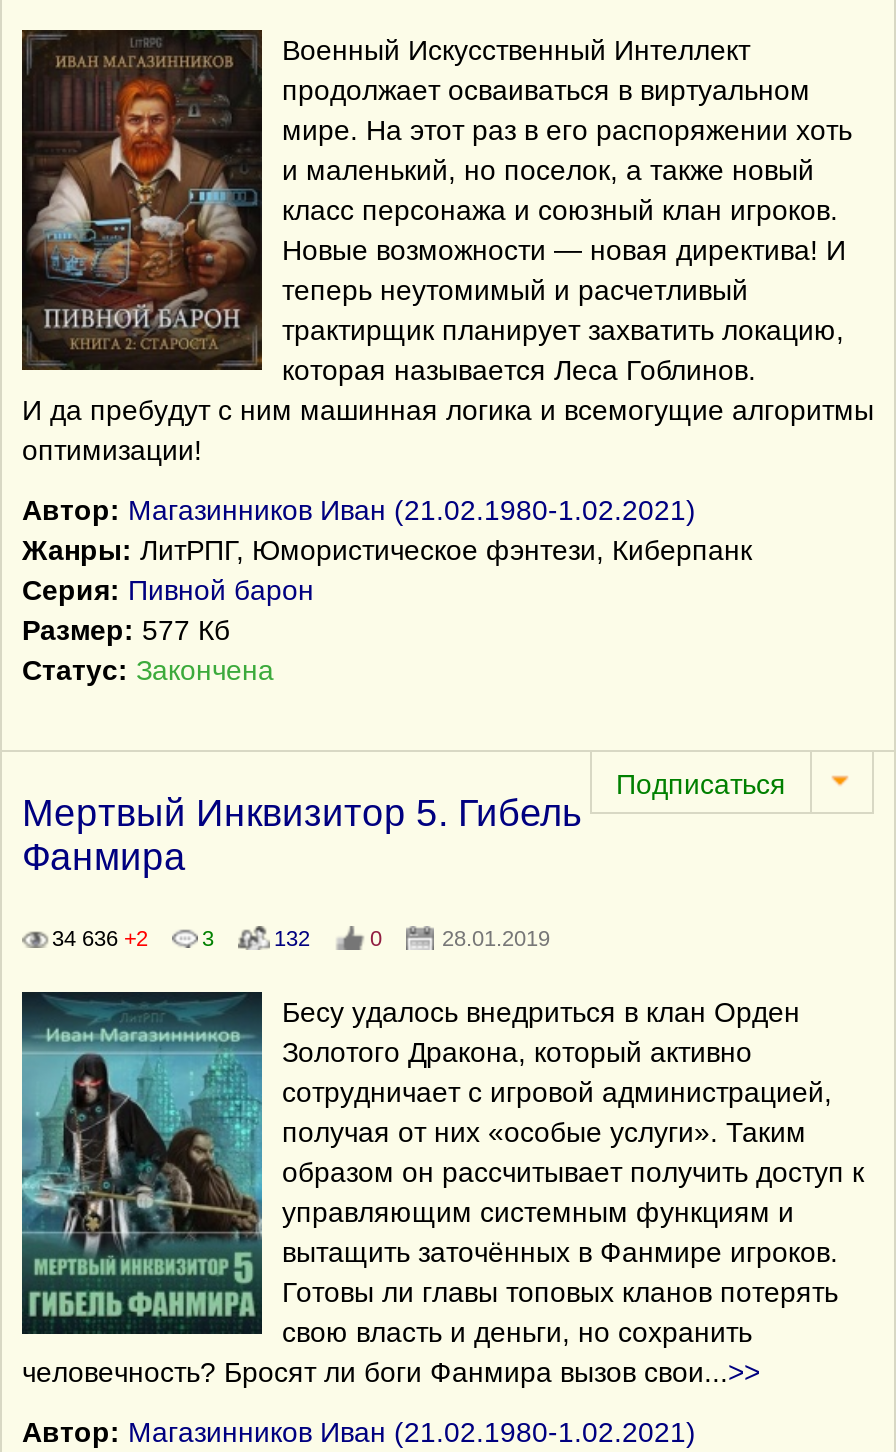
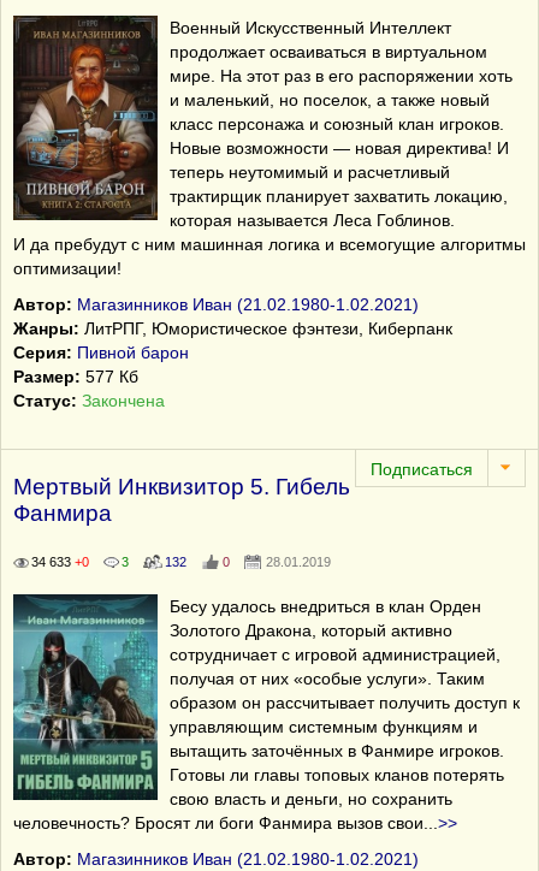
[52,926,148,950] 34 636 +2 -> [31,555,89,569] 34 633 +0

